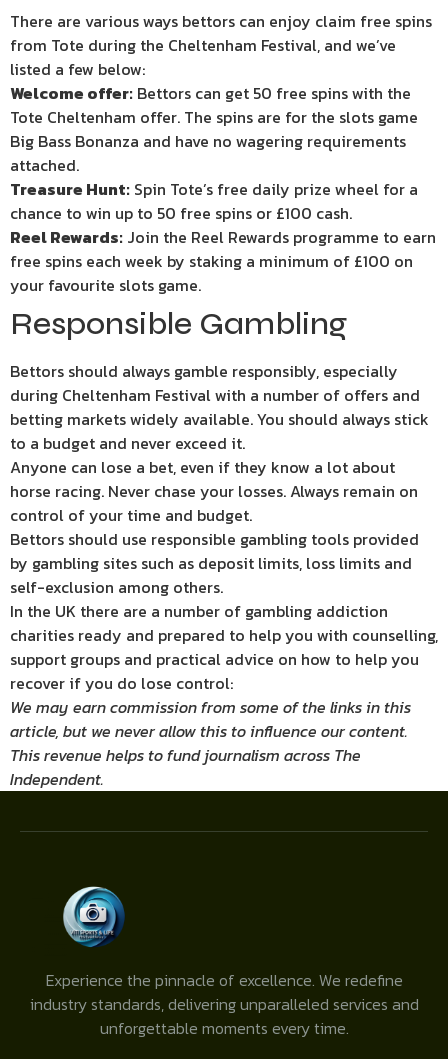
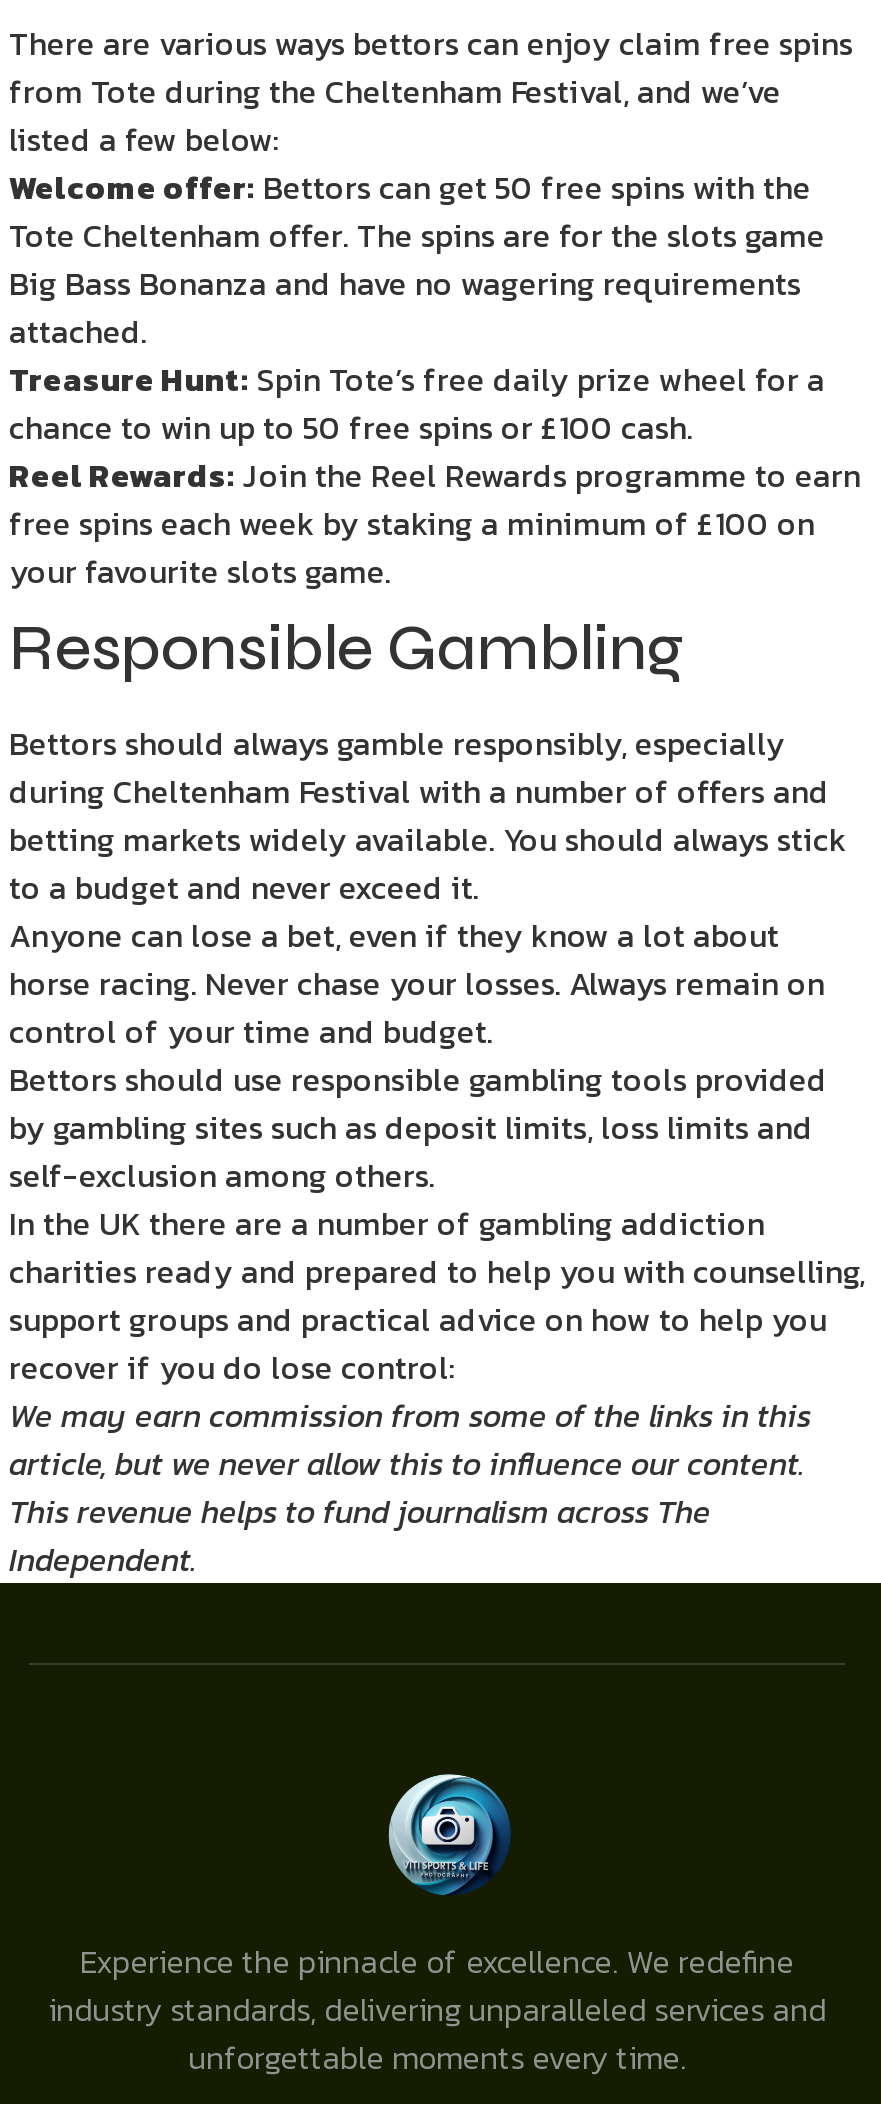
none -> [387,1773,511,1897] [image]
[62,886,125,948] [image] -> none

